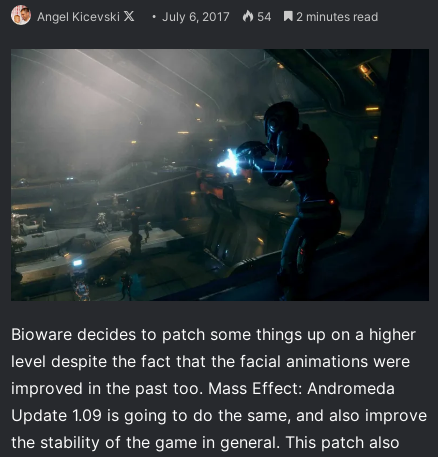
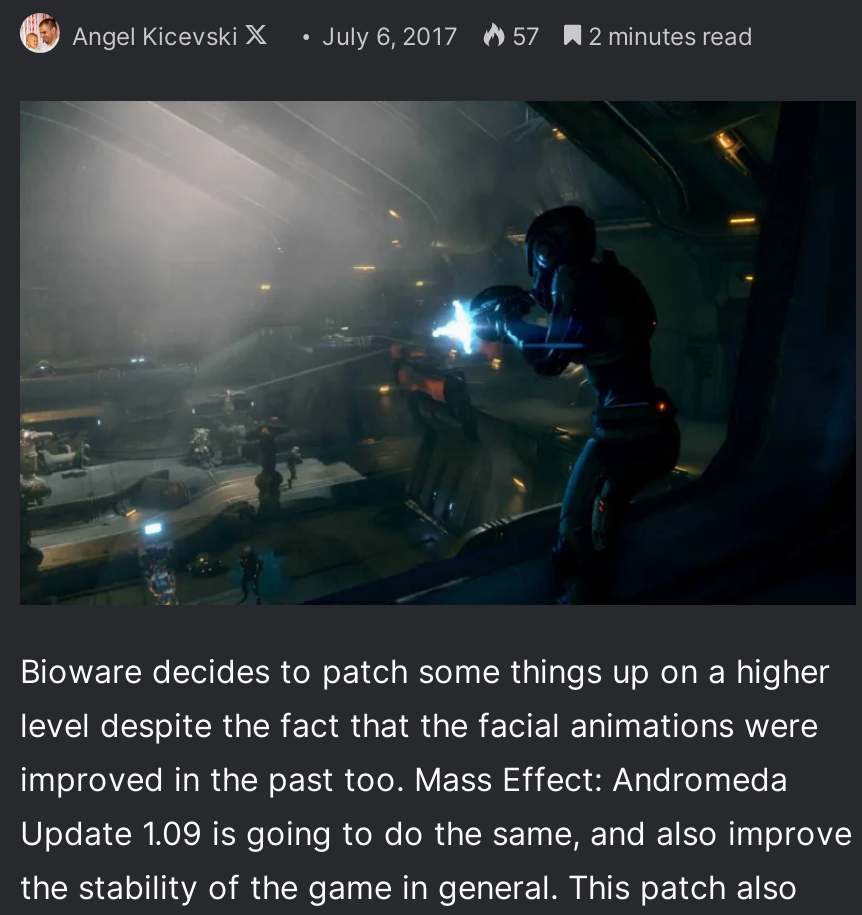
[254,9,272,24] 54 -> [506,21,540,51] 57

